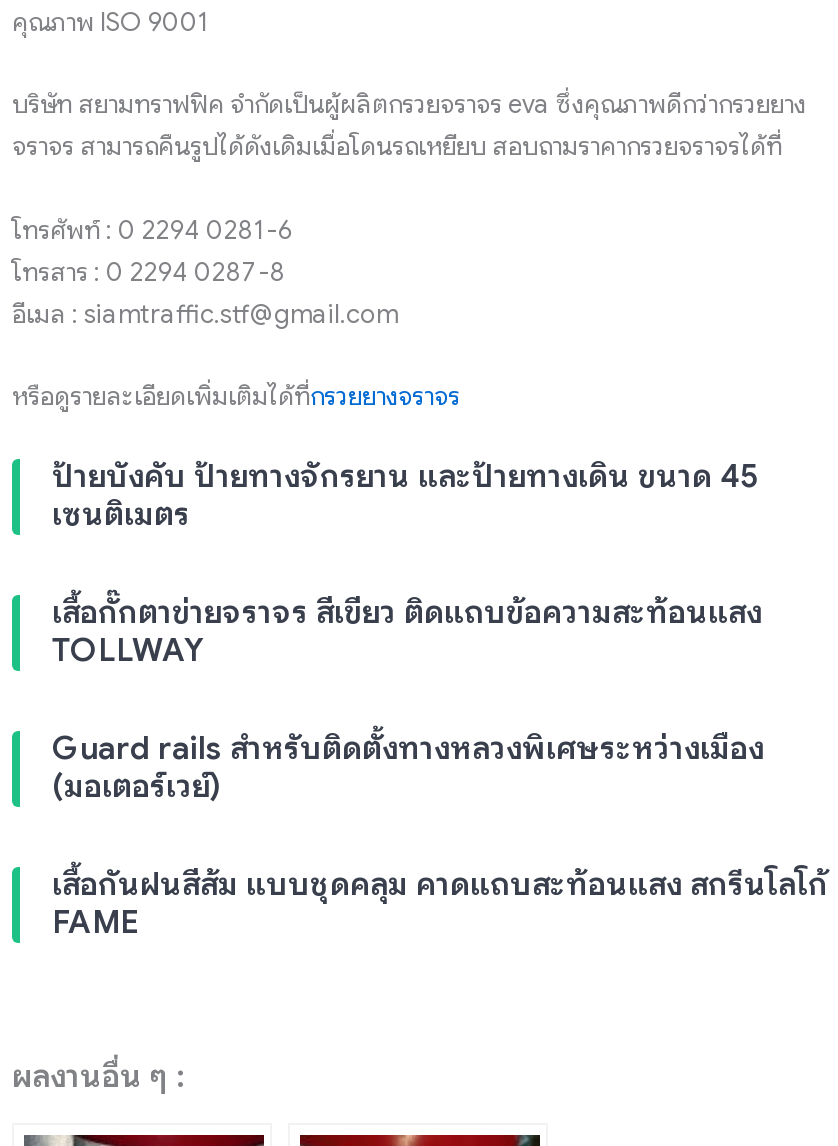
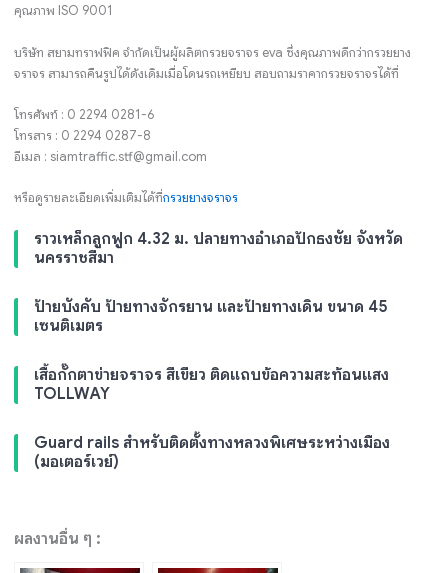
none -> [34,229,403,268] ราวเหล็กลูกฟูก 4.32 ม. ปลายทางอำเภอปักธงชัย จังหวัด | นครราชสีมา
moved [52,458,764,808] -> [34,297,390,472]: ป้ายบังคับ ป้ายทางจักรยาน และป้ายทางเดิน ขนาด 45 | เซนติเมตร | เสื้อกั๊กตาข่ายจราจร สีเขียว ติดแถบข้อความสะท้อนแสง | TOLLWAY | Guard rails สำหรับติดตั้งทางหลวงพิเศษระหว่างเมือง | (มอเตอร์เวย์)
[52,866,828,944] เสื้อกันฝนสีส้ม แบบชุดคลุม คาดแถบสะท้อนแสง สกรีนโลโก้ | FAME -> none

